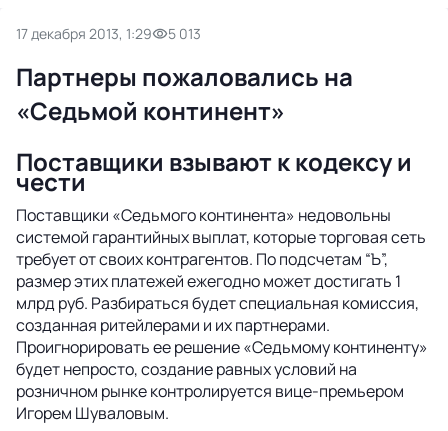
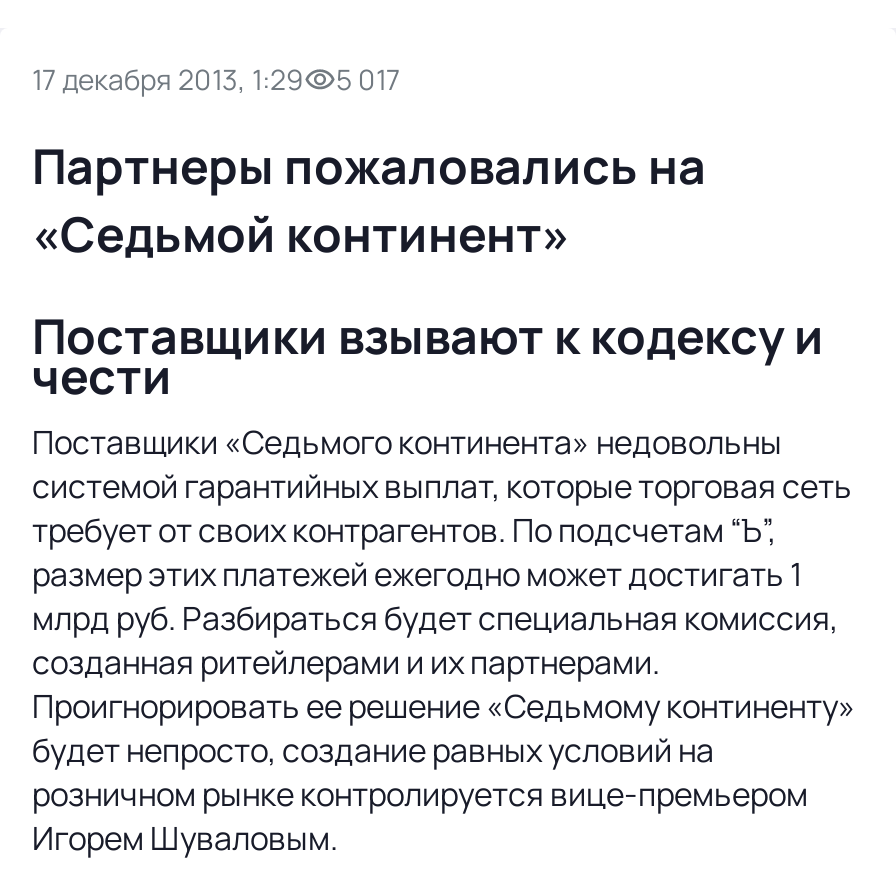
[16,24,201,43] 17 декабря 2013, 1:29 5 013 -> [32,60,400,98] 17 декабря 2013, 1:29 5 017

